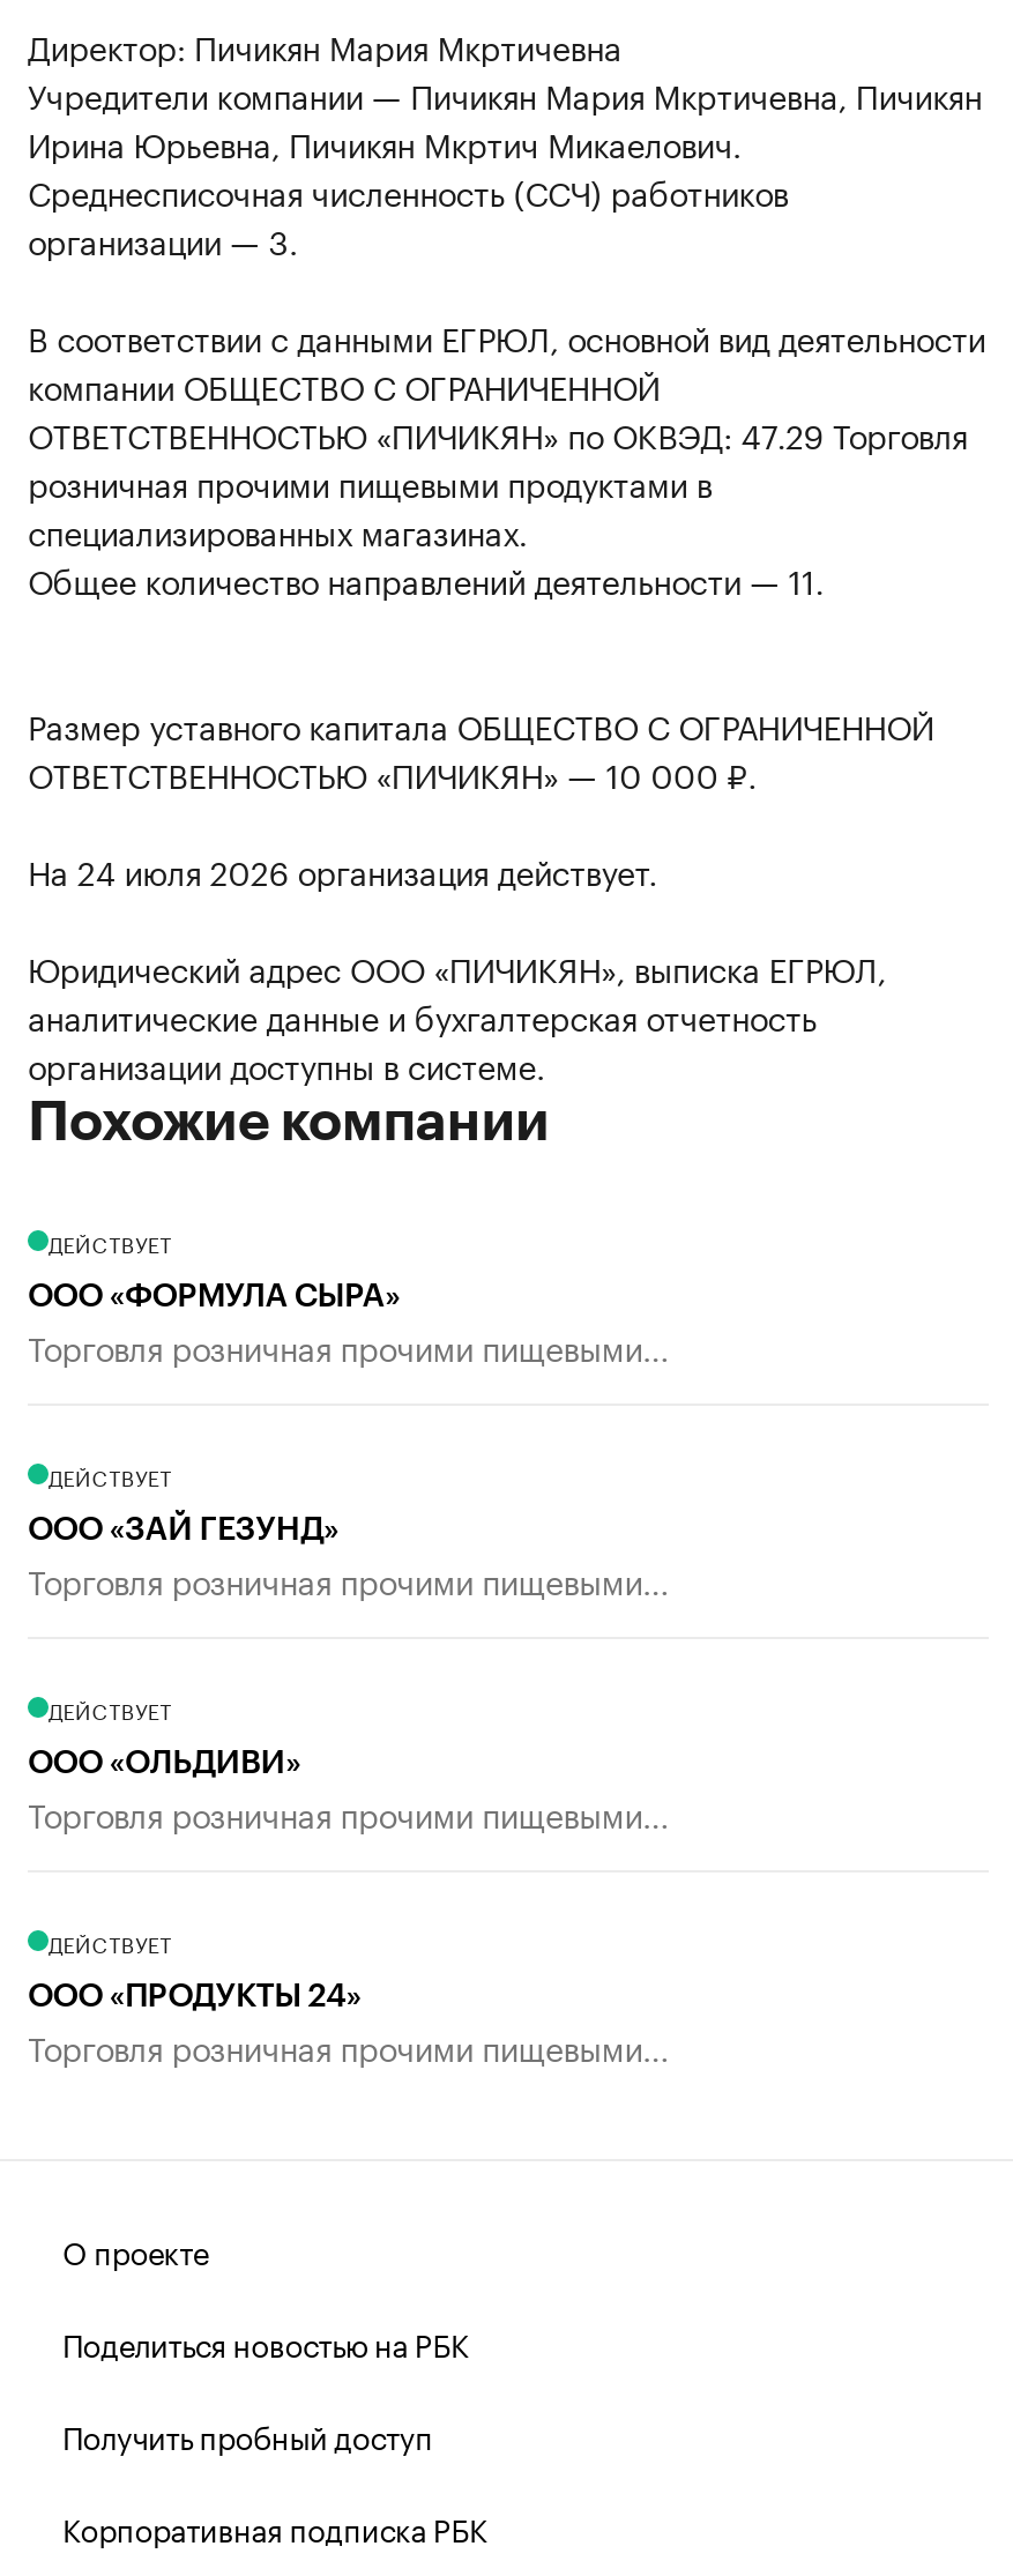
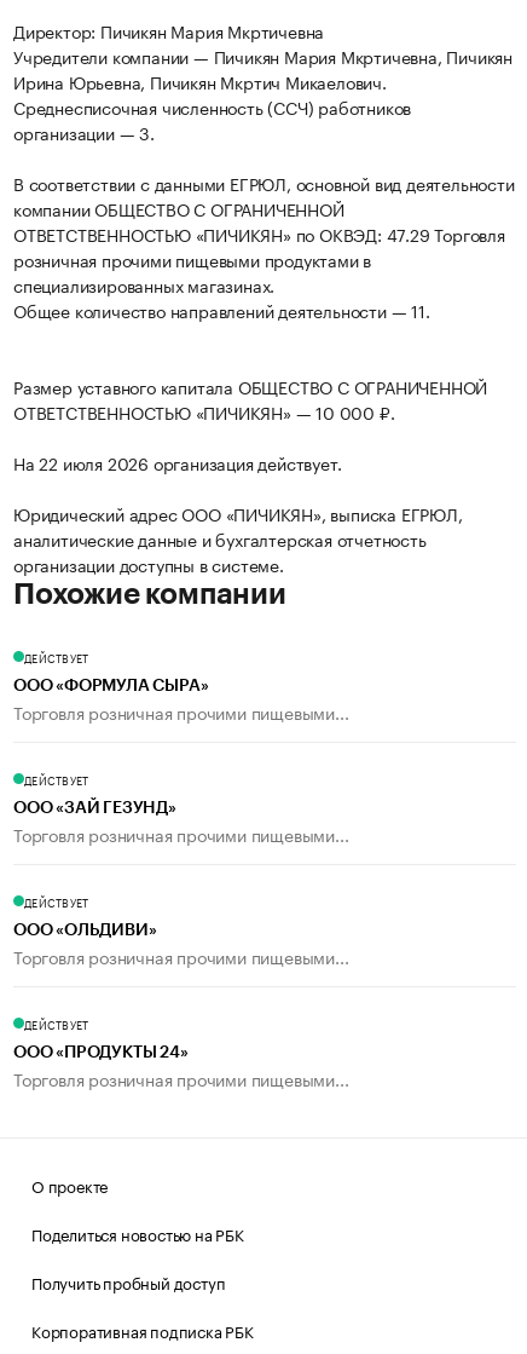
[28,845,657,896] На 24 июля 2026 организация действует. -> [13,449,341,476] На 22 июля 2026 организация действует.

